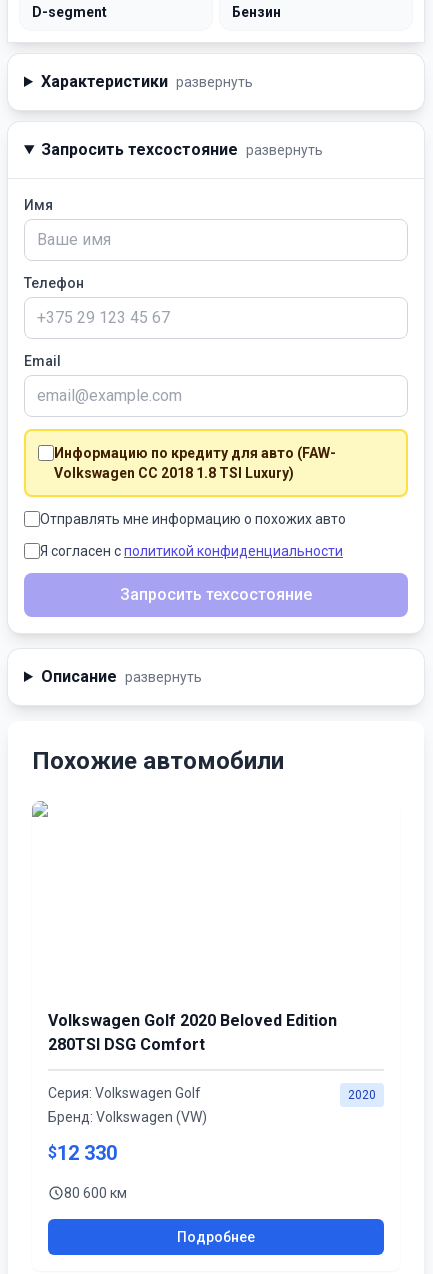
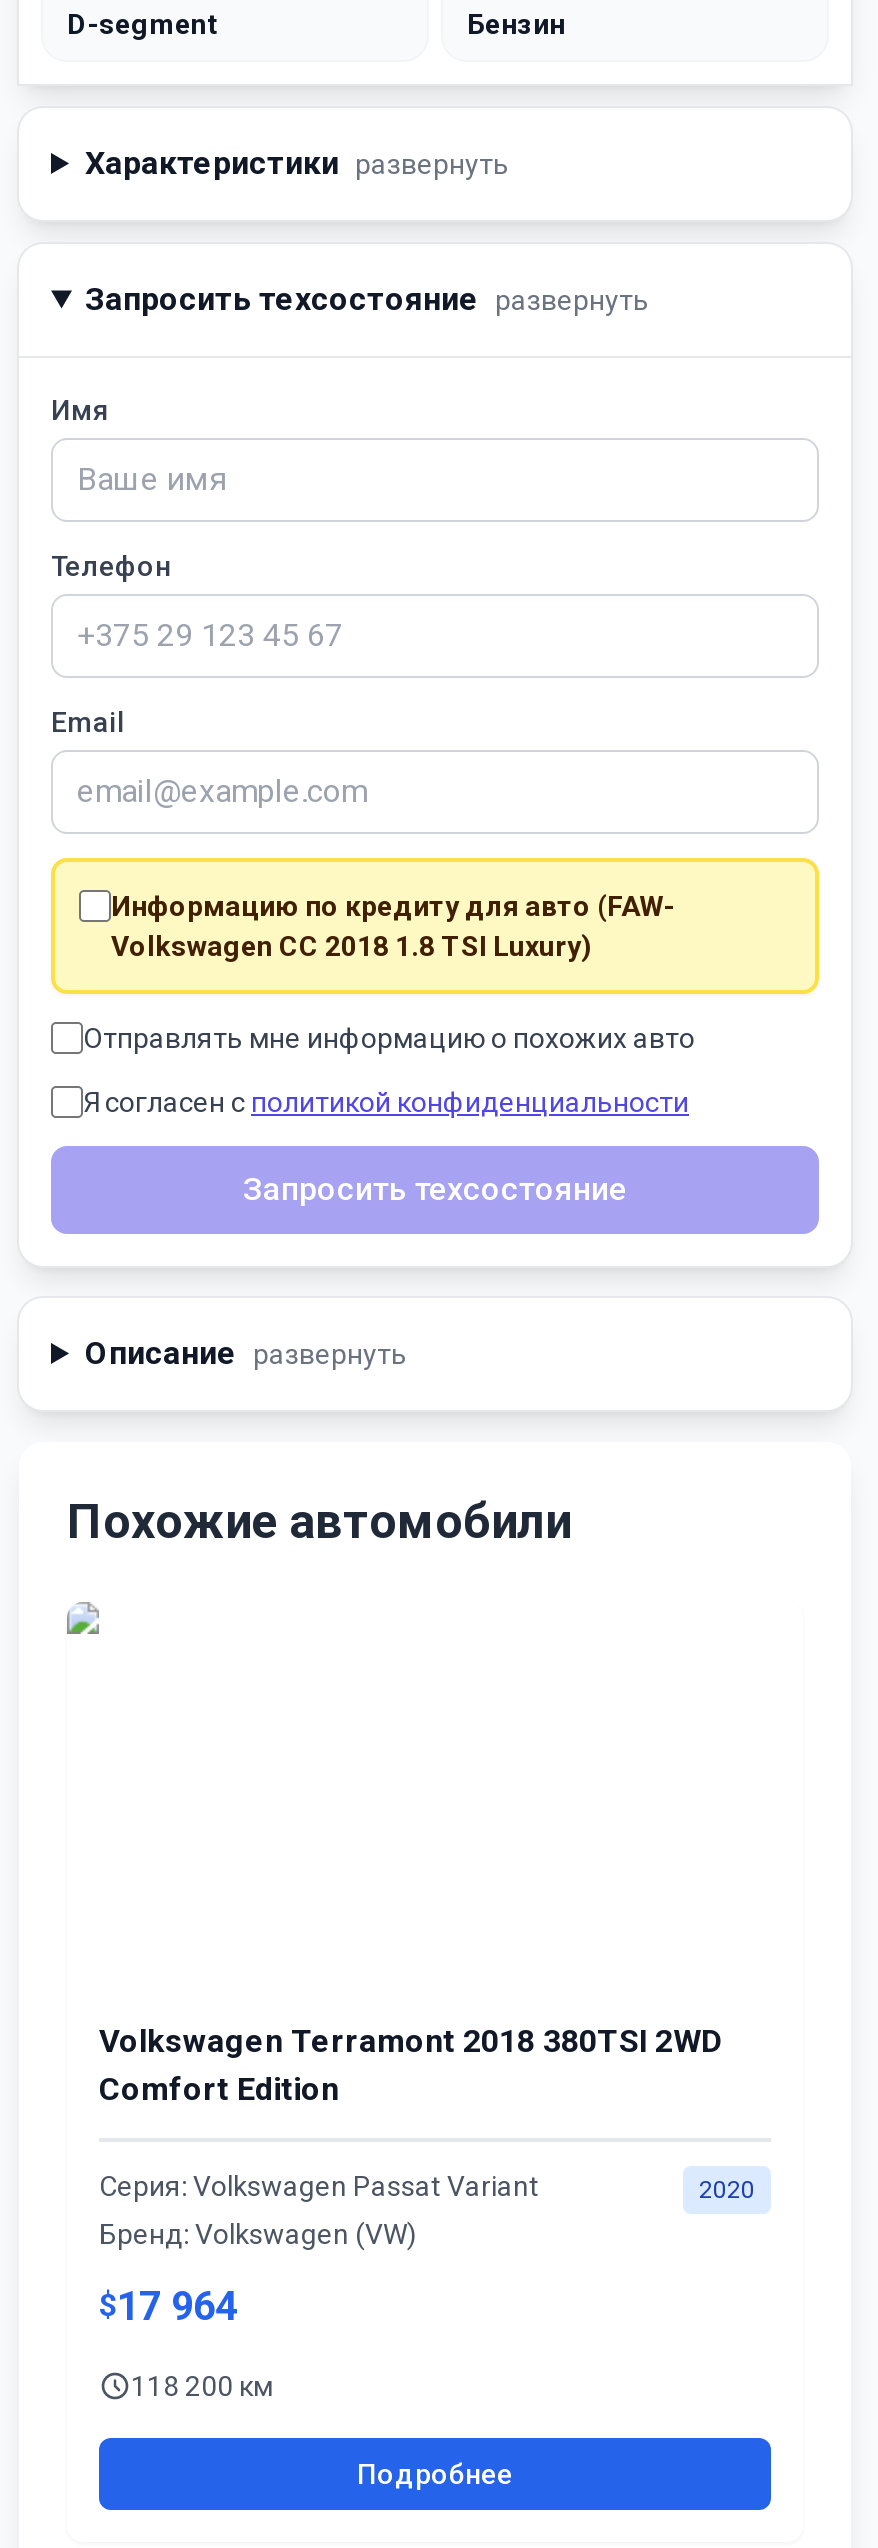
[48,1011,337,1054] Volkswagen Golf 2020 Beloved Edition | 280TSI DSG Comfort -> [99,2022,723,2108] Volkswagen Terramont 2018 380TSI 2WD | Comfort Edition
[48,1085,201,1101] Серия: Volkswagen Golf -> [99,2170,539,2202] Серия: Volkswagen Passat Variant
[48,1141,117,1165] $12 330 -> [99,2282,237,2330] $17 964
[64,1185,127,1201] 80 600 км -> [131,2370,273,2402] 118 200 км

